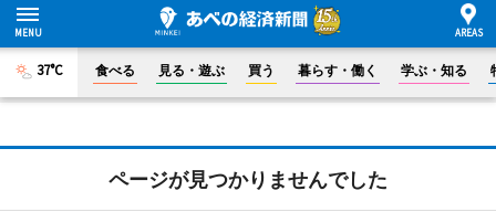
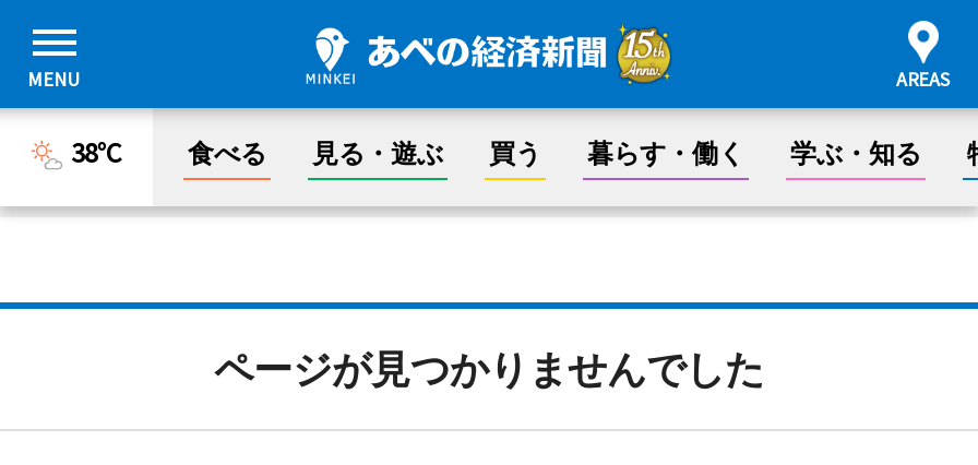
[36,61,63,80] 37°C -> [71,135,123,172] 38°C

